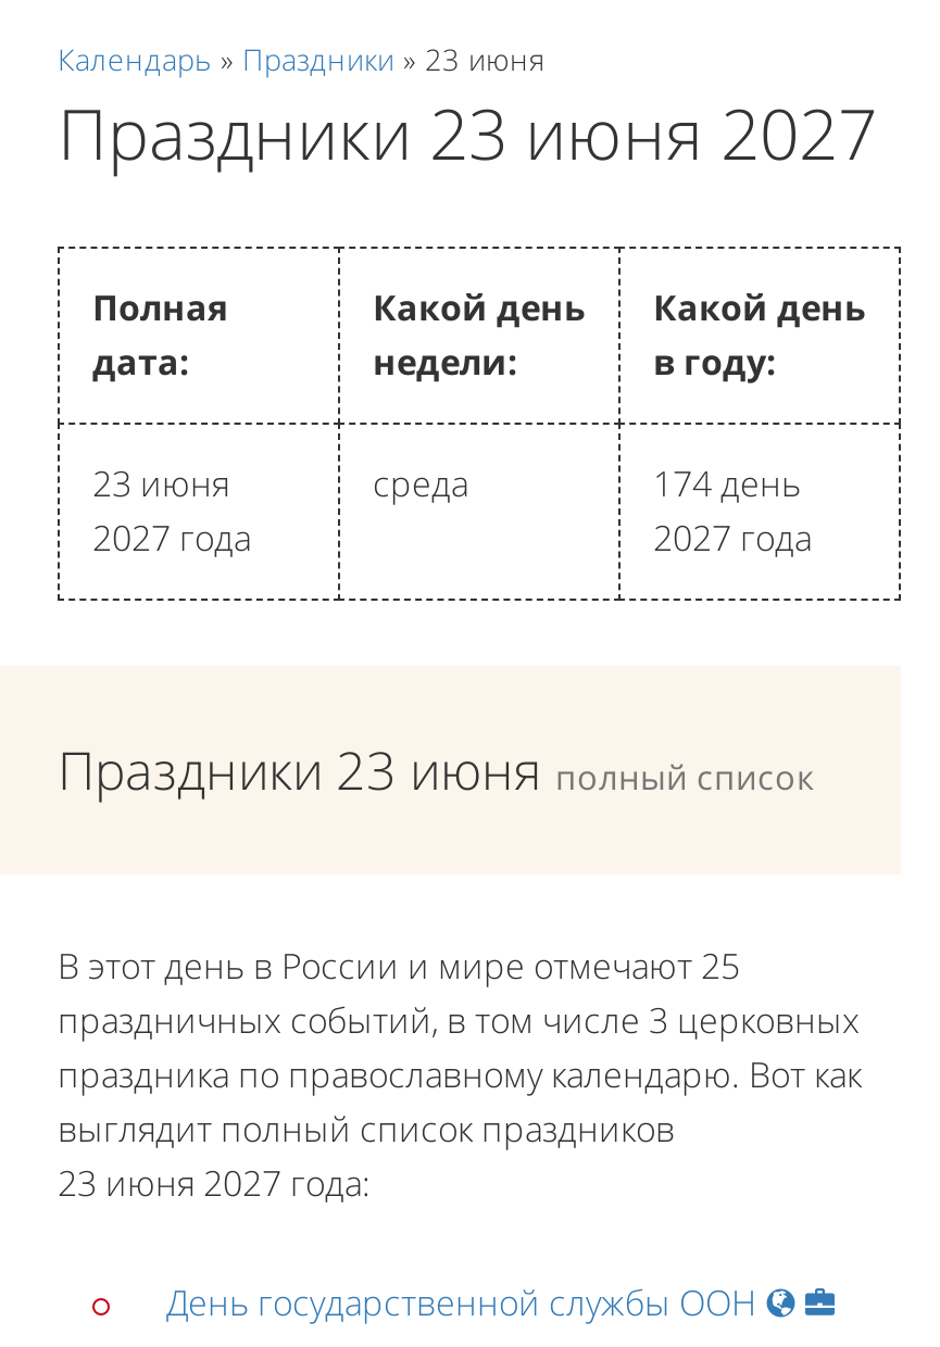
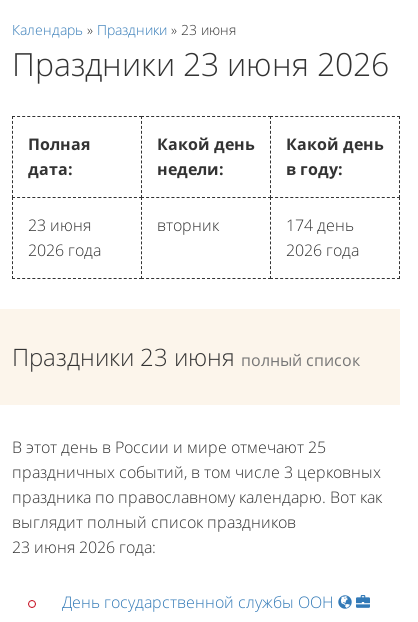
[58,86,877,179] Праздники 23 июня 2027 -> [12,42,389,85] Праздники 23 июня 2026
[373,460,468,507] среда -> [157,214,219,236] вторник
[92,514,251,562] 2027 года -> [28,239,101,261] 2026 года
[653,514,812,562] 2027 года -> [286,239,359,261] 2026 года
[58,1159,371,1207] 23 июня 2027 года: -> [12,536,156,558] 23 июня 2026 года:

